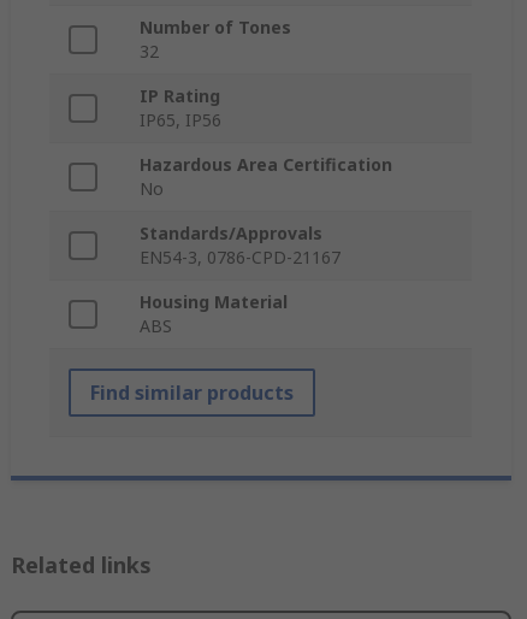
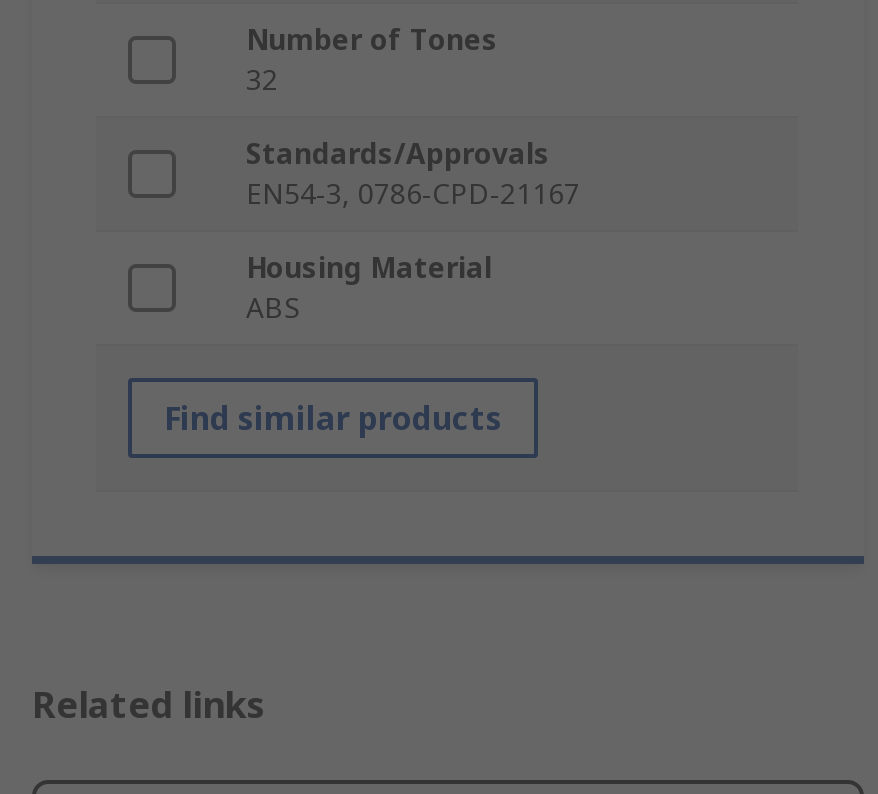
[140,85,392,201] IP Rating | IP65, IP56 | Hazardous Area Certification | No -> none

